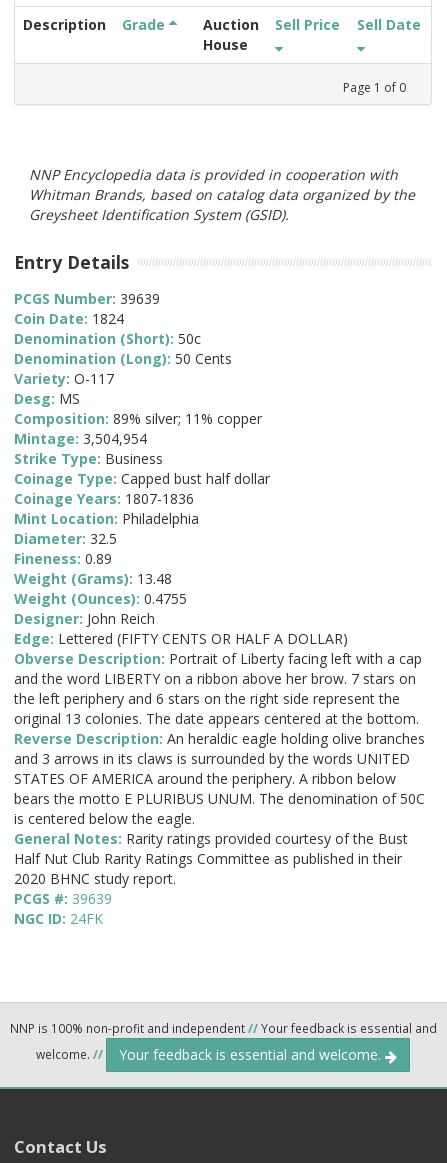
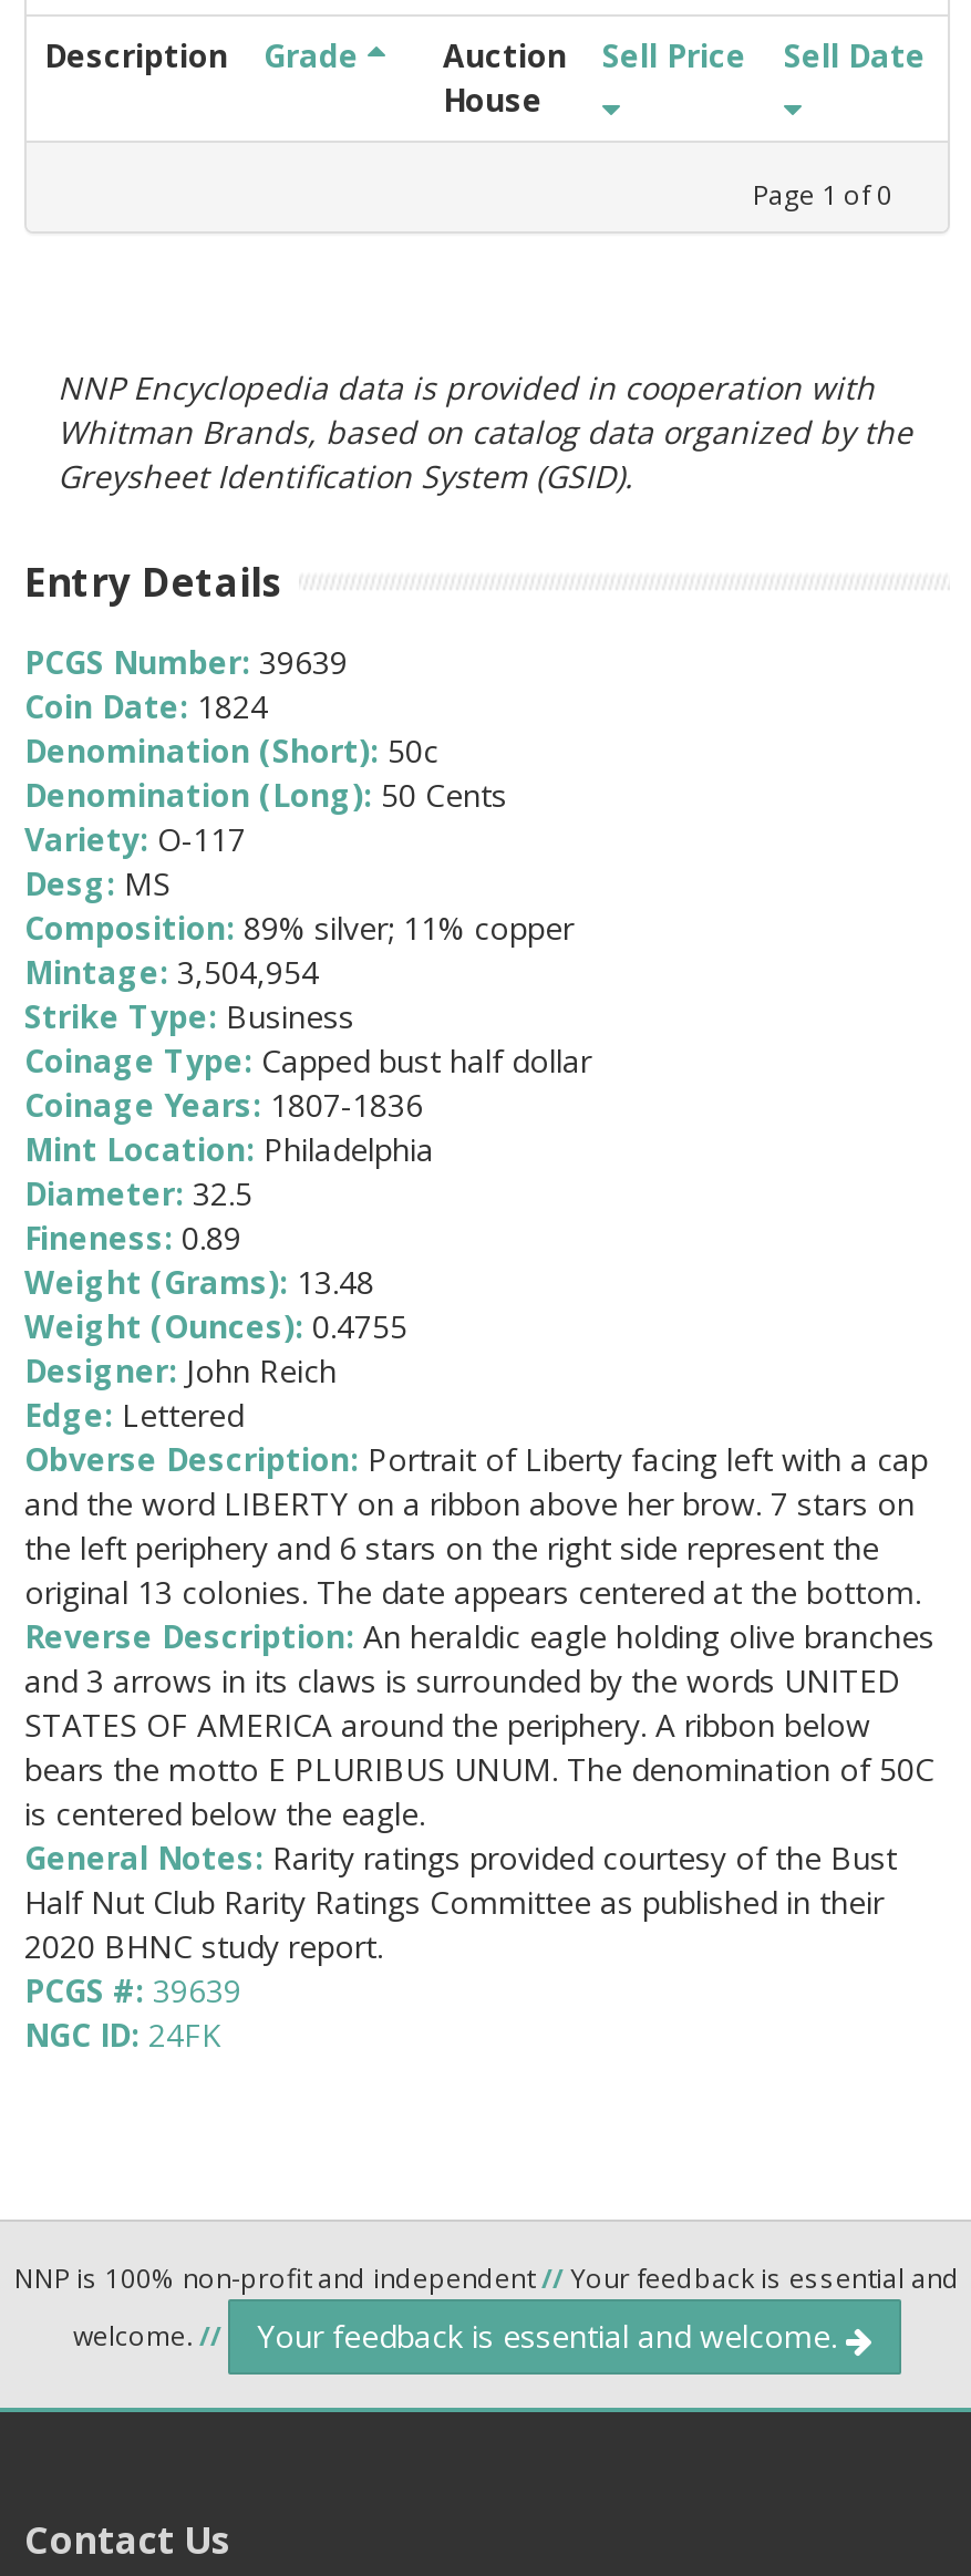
[14,629,348,648] Edge: Lettered (FIFTY CENTS OR HALF A DOLLAR) -> [24,1394,244,1436] Edge: Lettered

